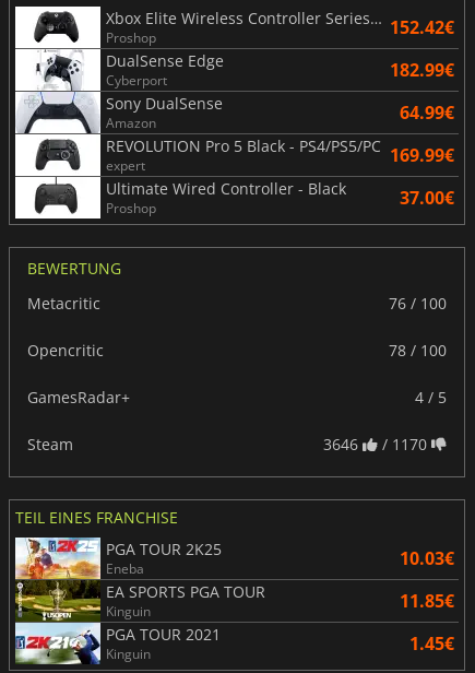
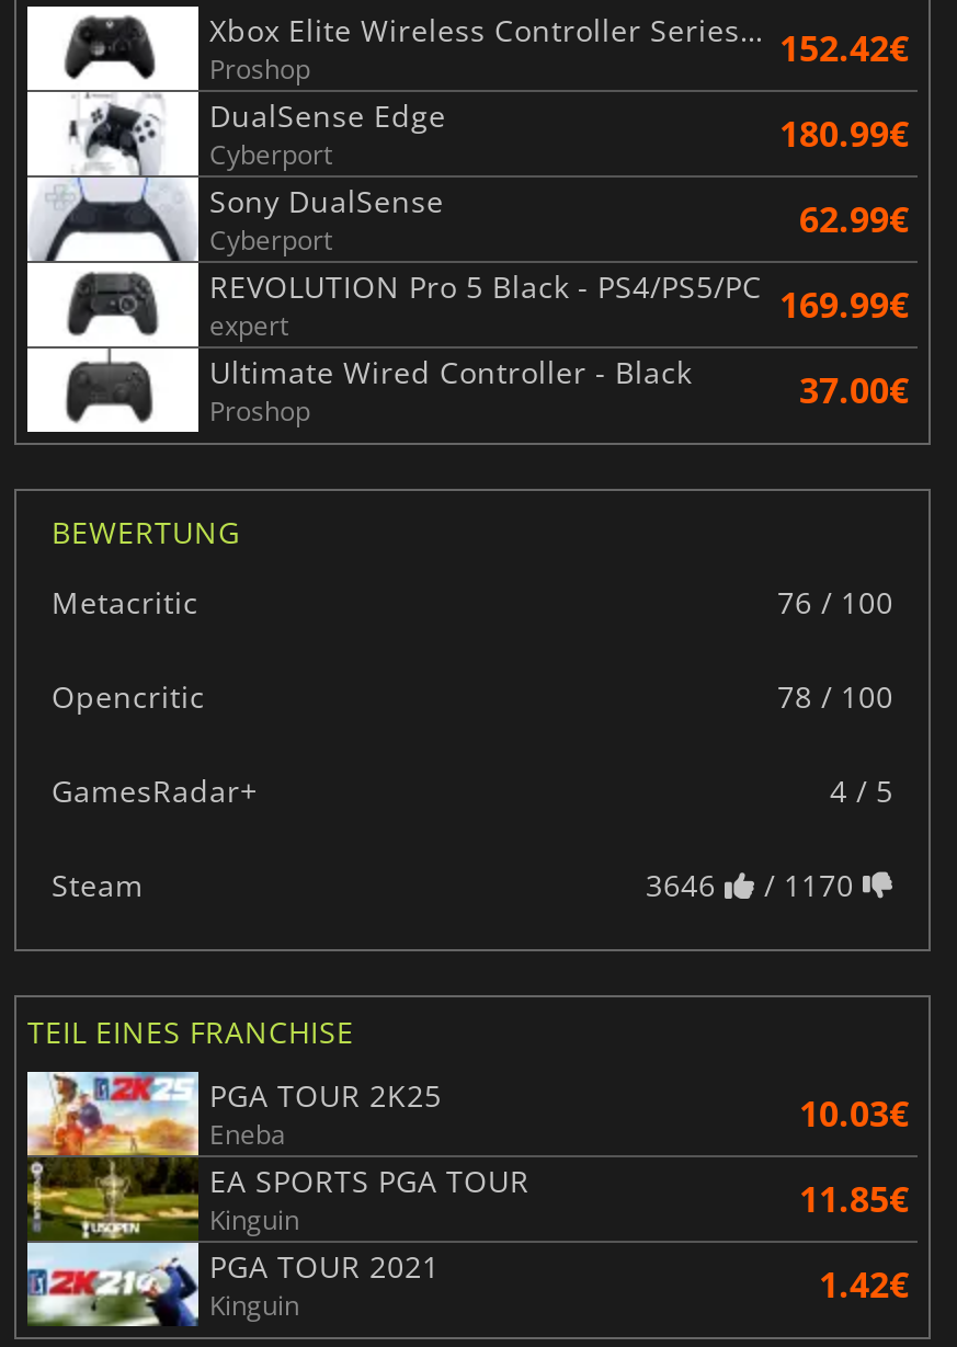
[390,58,454,82] 182.99€ -> [779,110,909,158] 180.99€
[106,101,454,132] Amazon | 64.99€ -> [209,196,909,259] Cyberport | 62.99€
[409,632,454,656] 1.45€ -> [819,1261,909,1309] 1.42€

